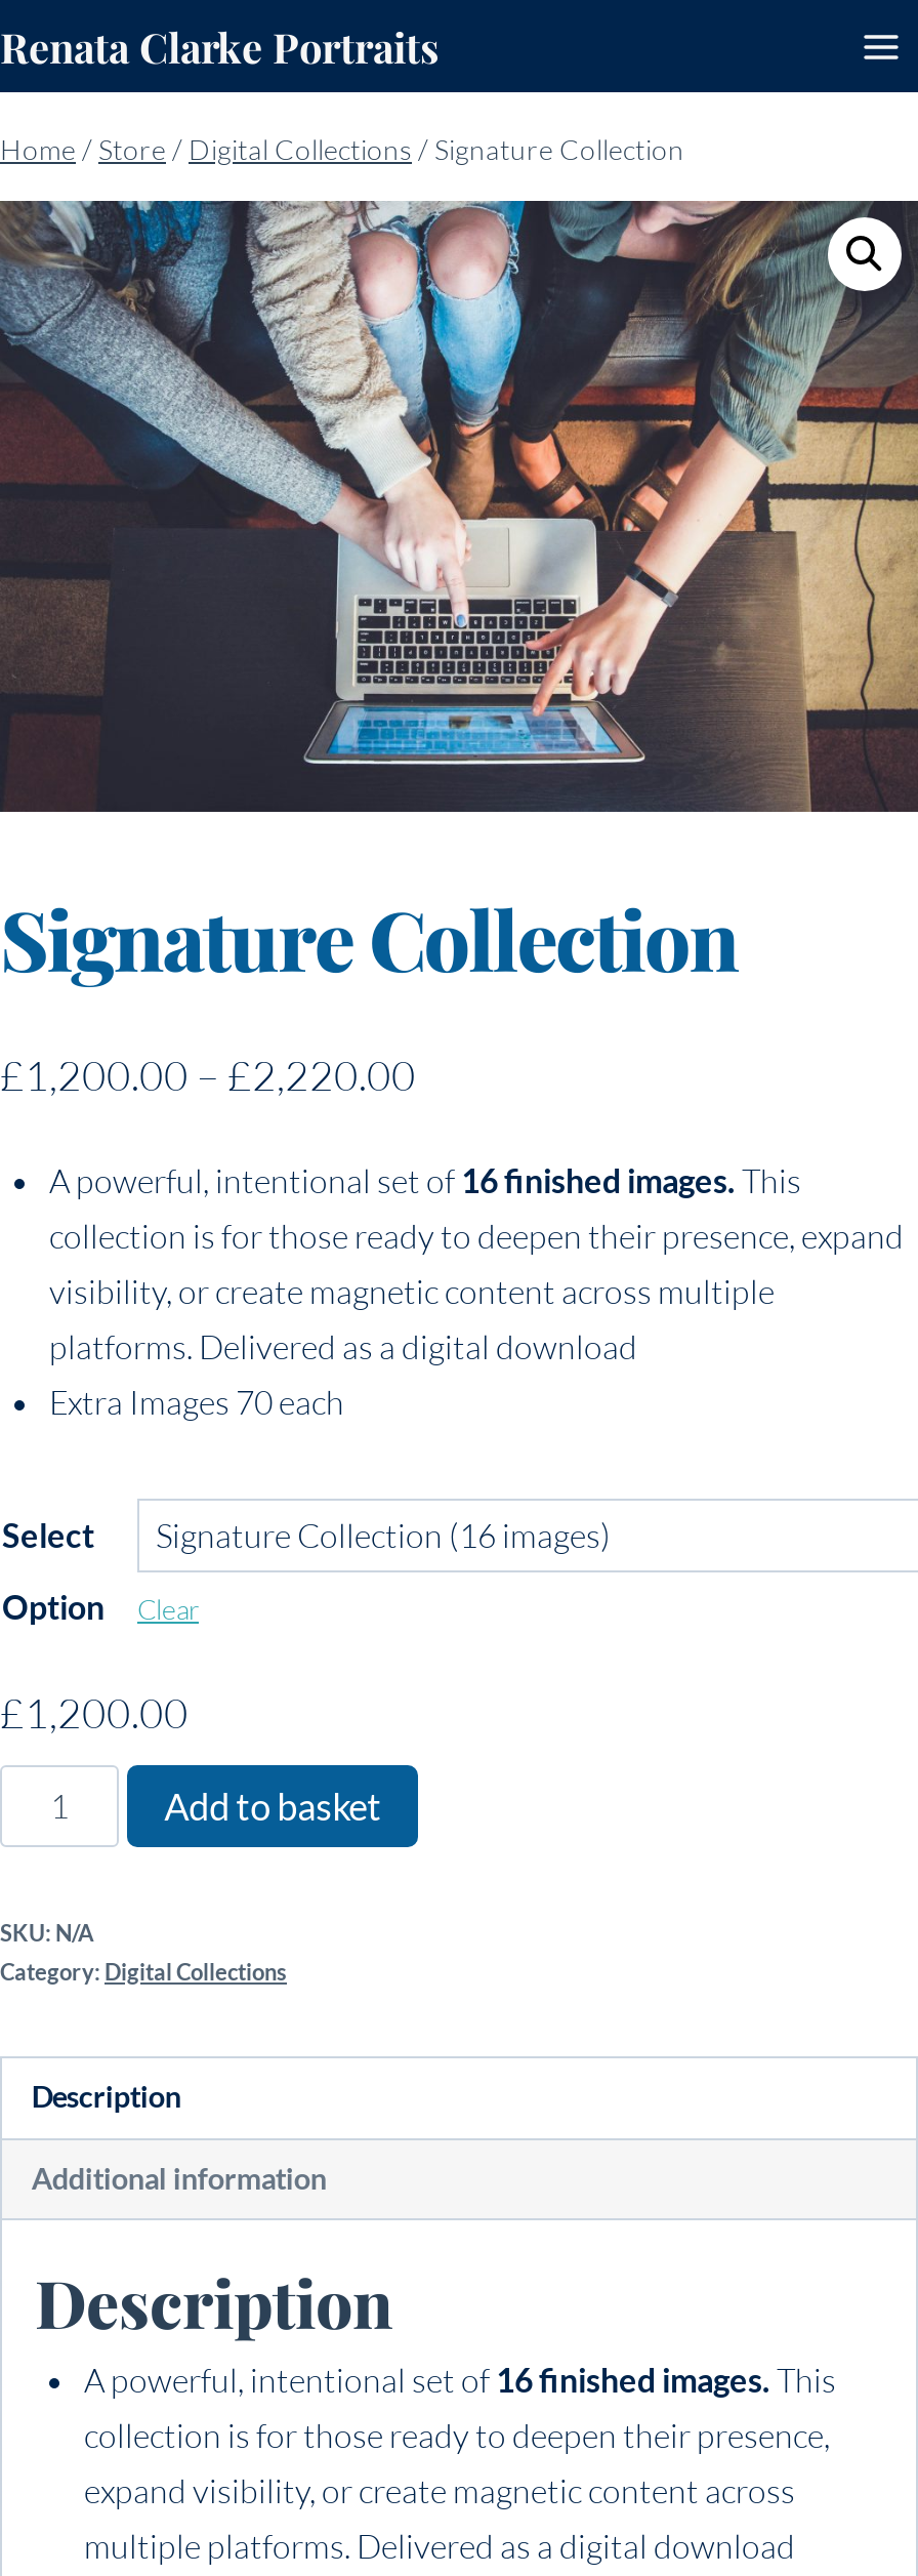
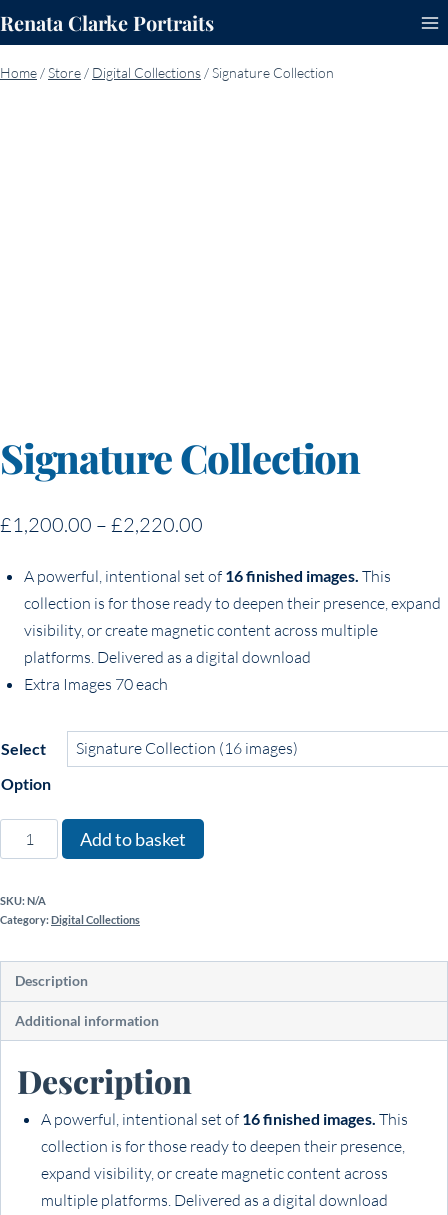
[6,199,912,814] [image] -> none
[0,1593,199,1739] Clear | £1,200.00 -> none

